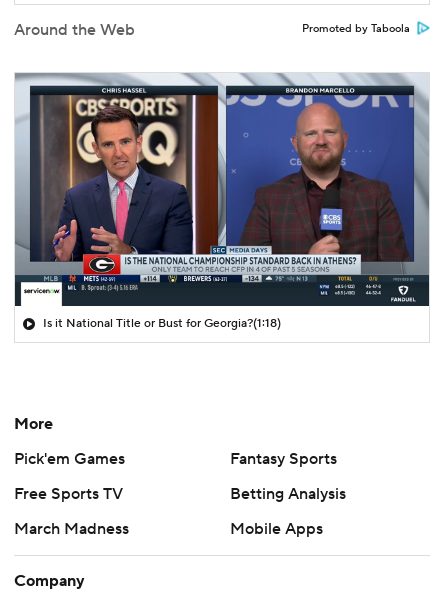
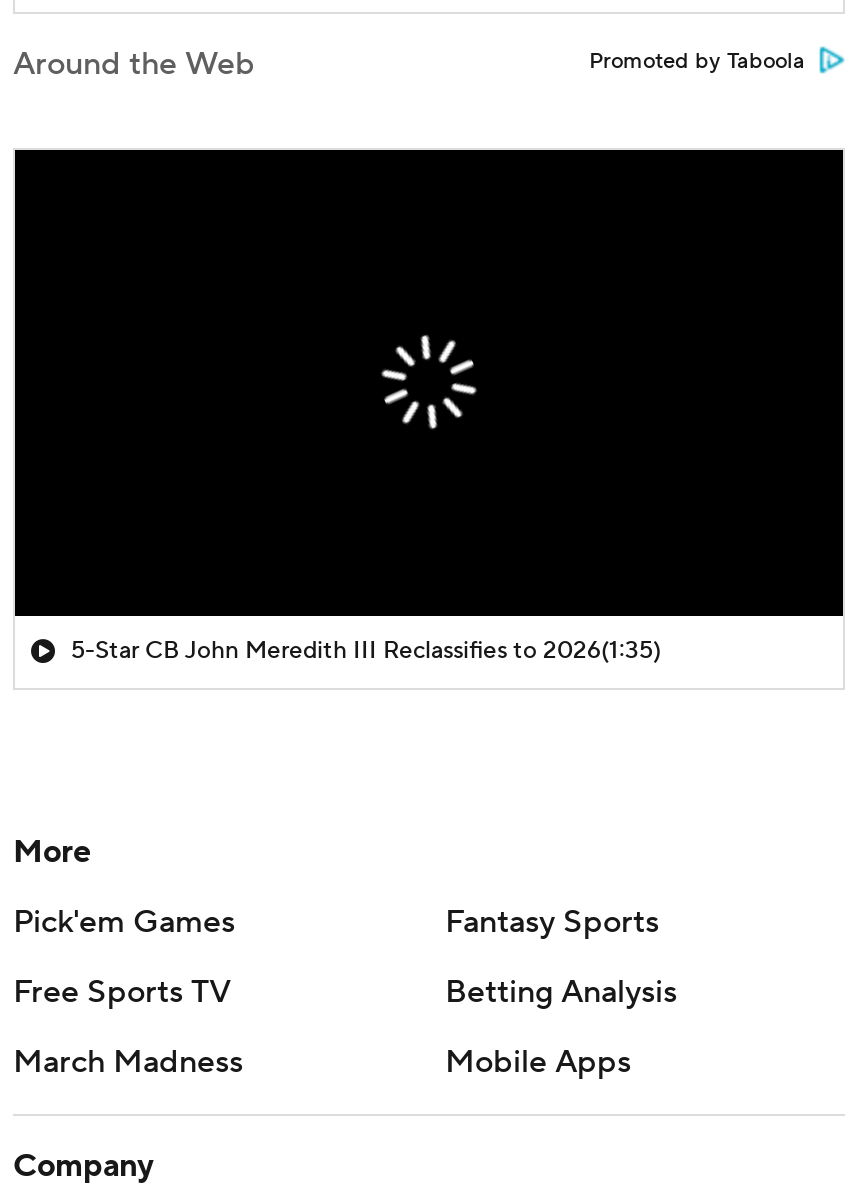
[14,73,430,307] [image] -> none
[43,316,281,331] Is it National Title or Bust for Georgia?(1:18) -> [71,636,661,666] 5-Star CB John Meredith III Reclassifies to 2026(1:35)

